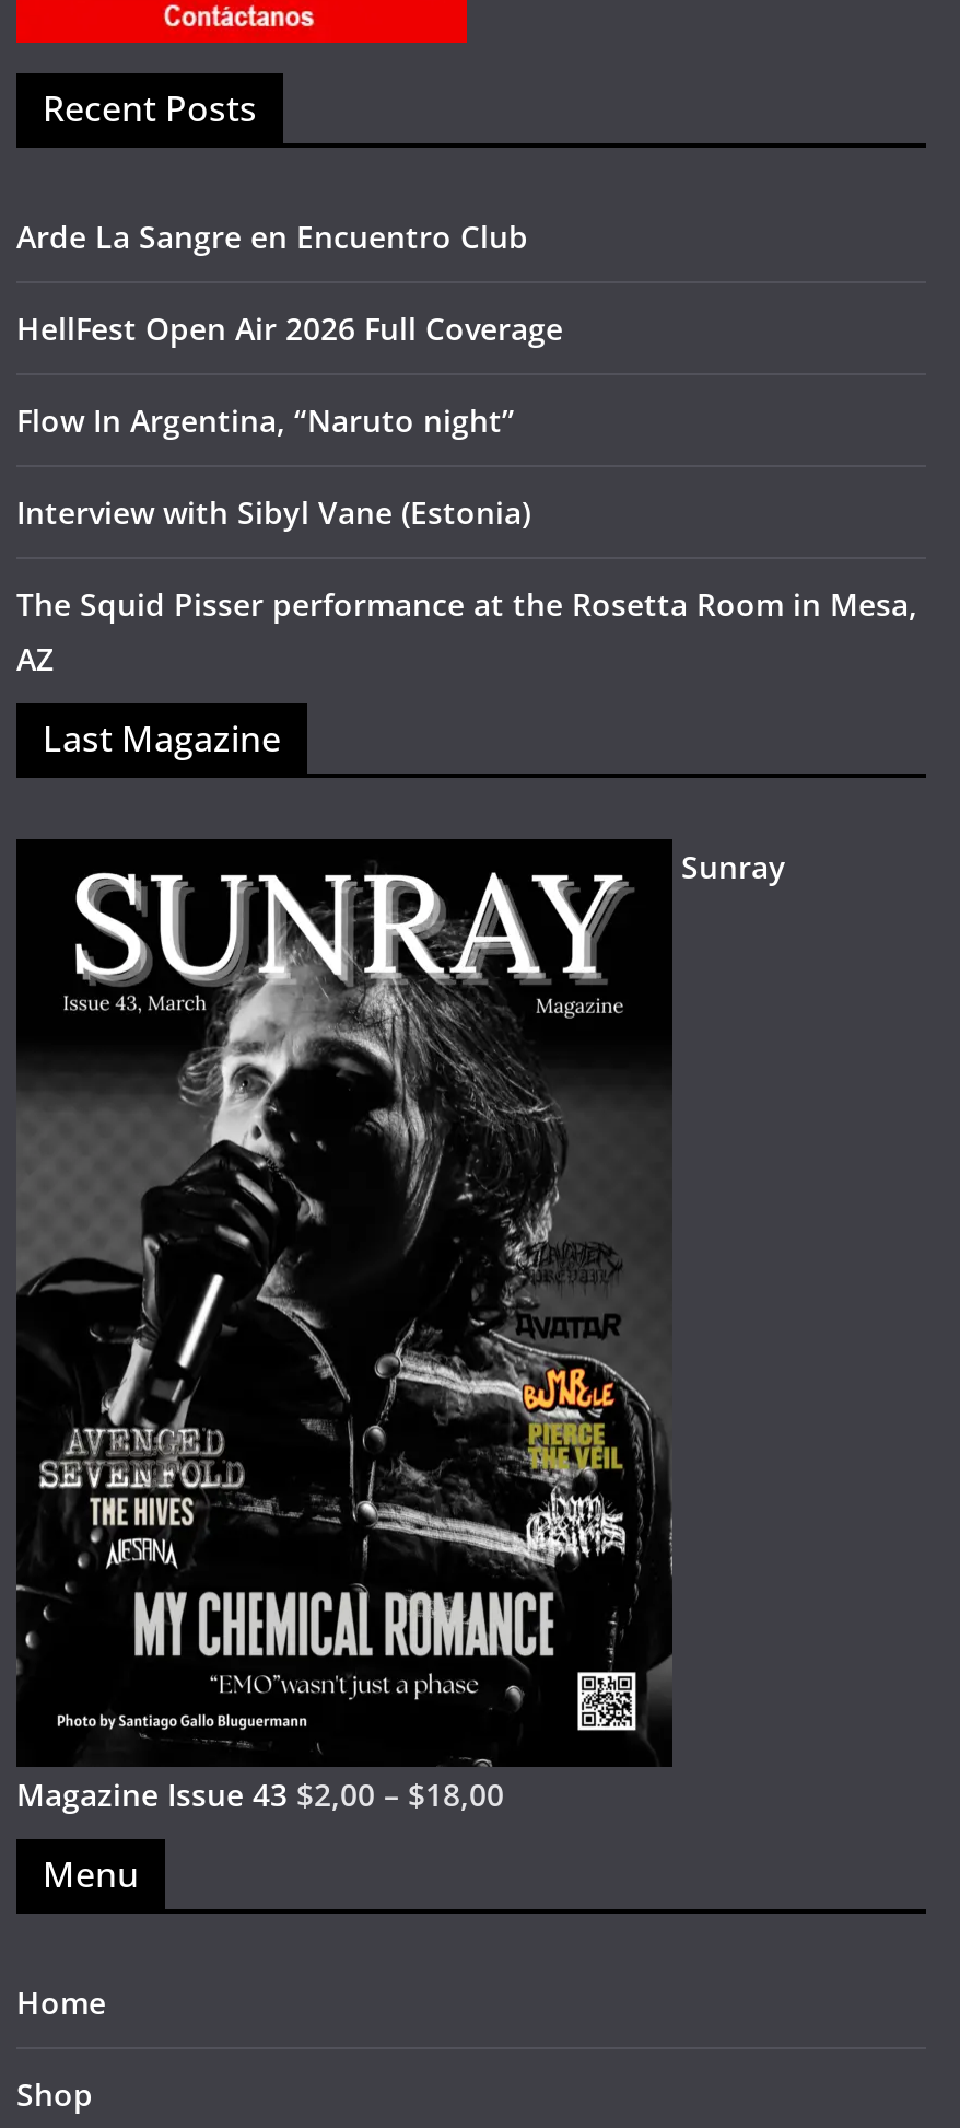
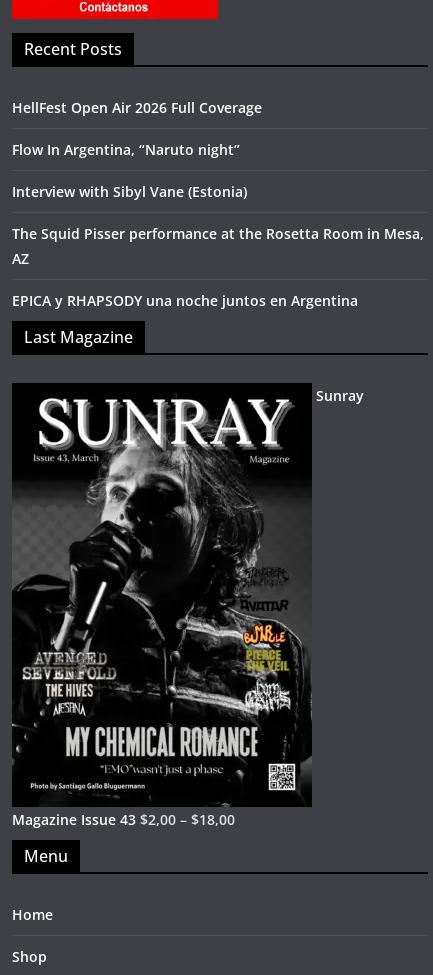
[16,214,528,256] Arde La Sangre en Encuentro Club -> none
moved [16,306,917,678] -> [12,98,424,268]: HellFest Open Air 2026 Full Coverage | Flow In Argentina, “Naruto night” | Interview with Sibyl Vane (Estonia) | The Squid Pisser performance at the Rosetta Room in Mesa, | AZ
none -> [12,291,358,310] EPICA y RHAPSODY una noche juntos en Argentina

